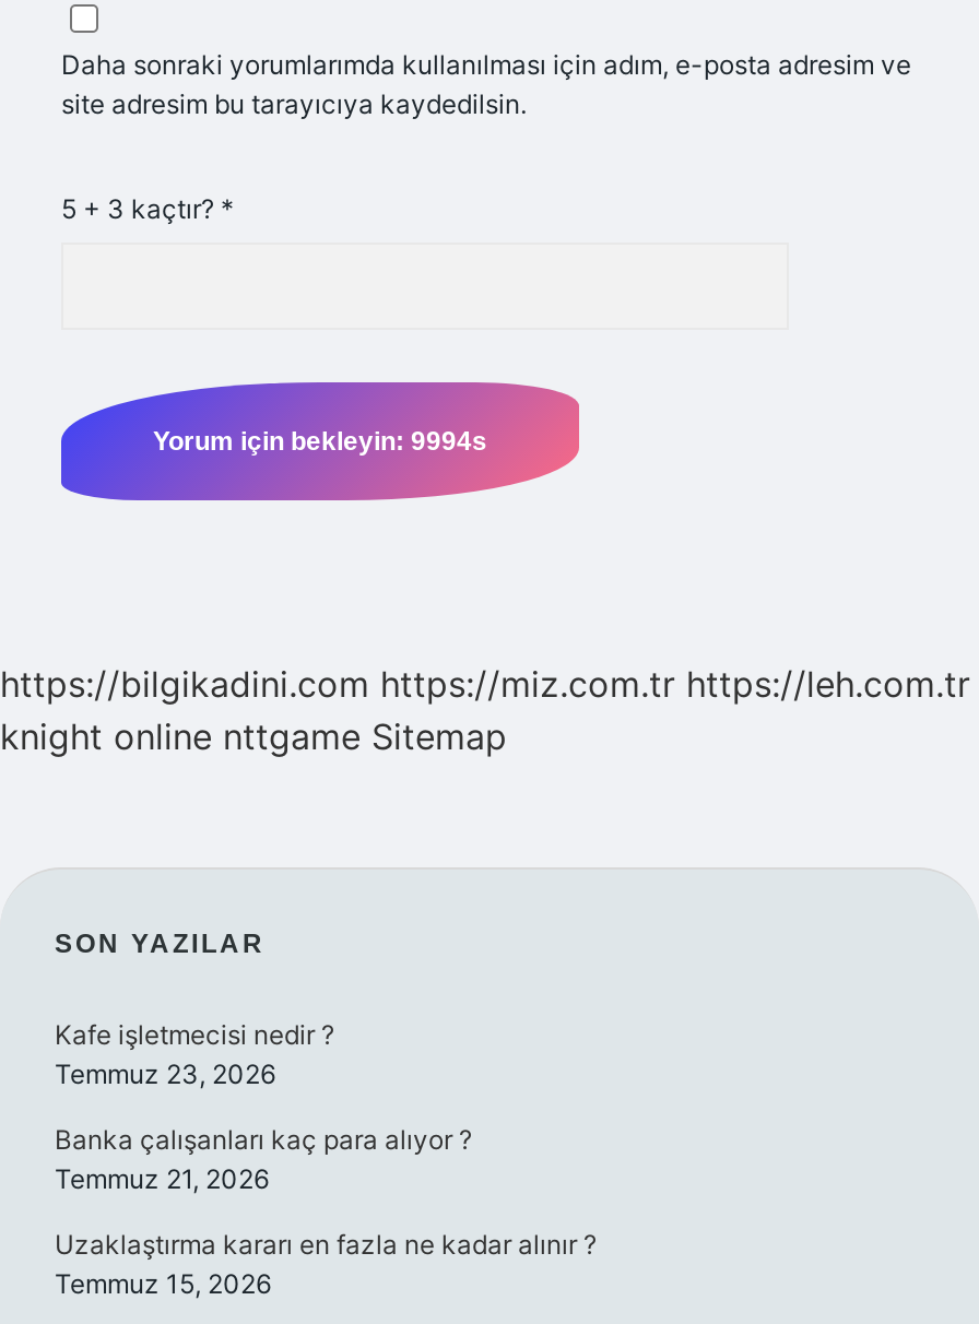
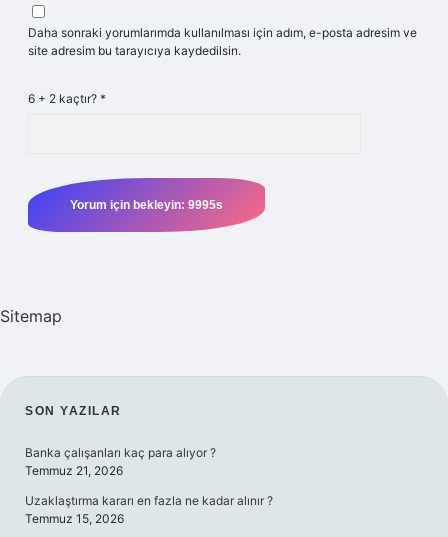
[61,192,234,225] 5 + 3 kaçtır? * -> [28,91,106,106] 6 + 2 kaçtır? *
[0,662,970,758] https://bilgikadini.com https://miz.com.tr https://leh.com.tr | knight online nttgame Sitemap -> [0,306,62,326] Sitemap
[55,1018,334,1090] Kafe işletmecisi nedir ? | Temmuz 23, 2026 -> none

